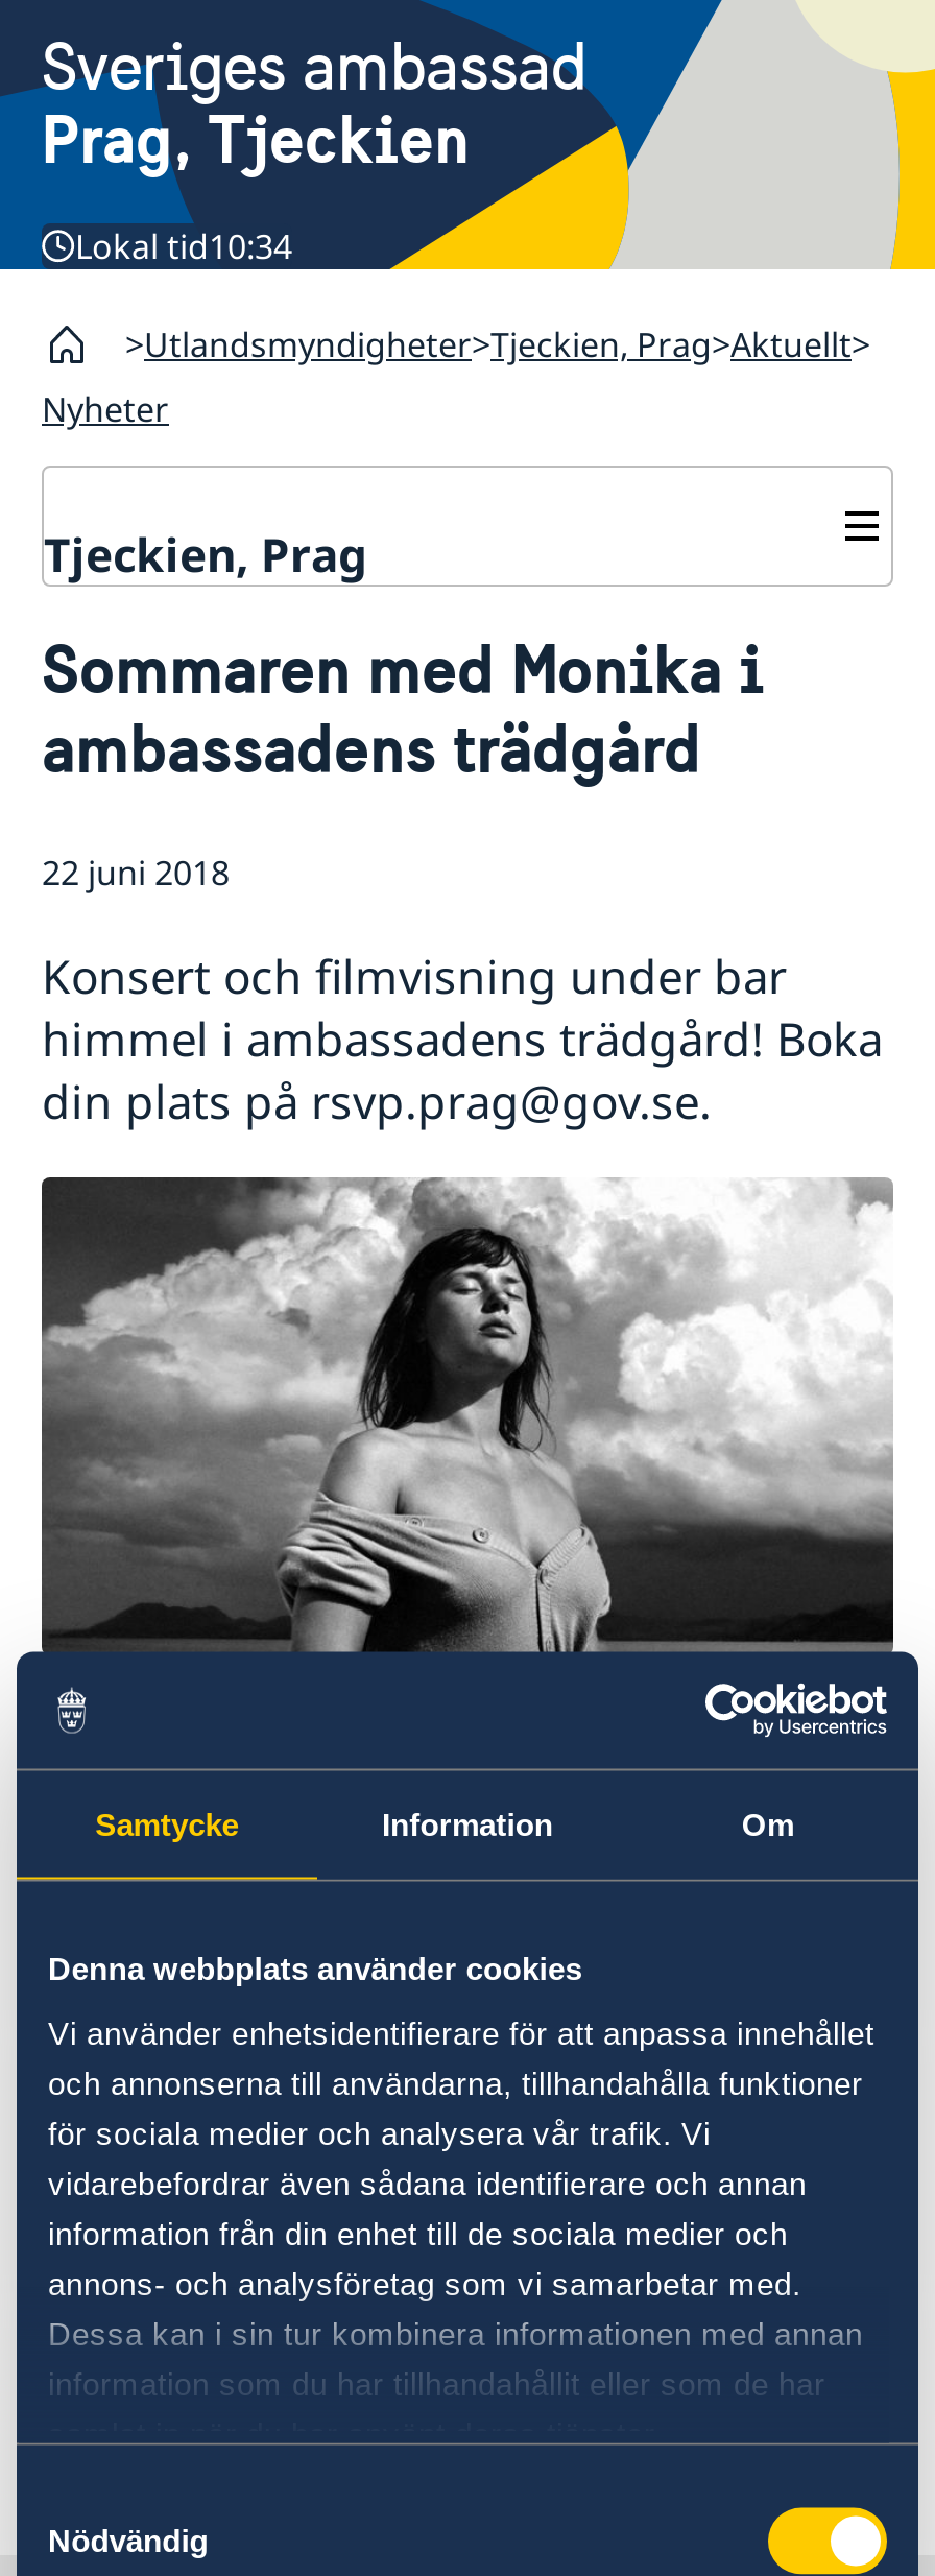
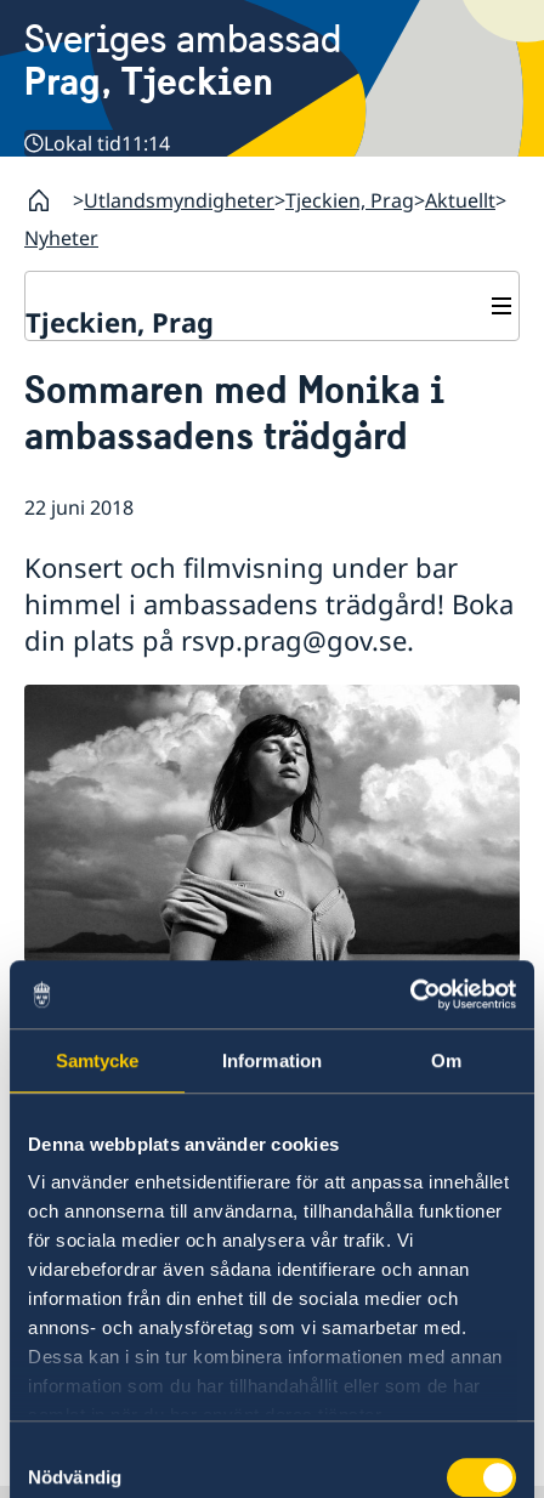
[75,224,292,270] Lokal tid10:34 -> [44,130,170,157] Lokal tid11:14

